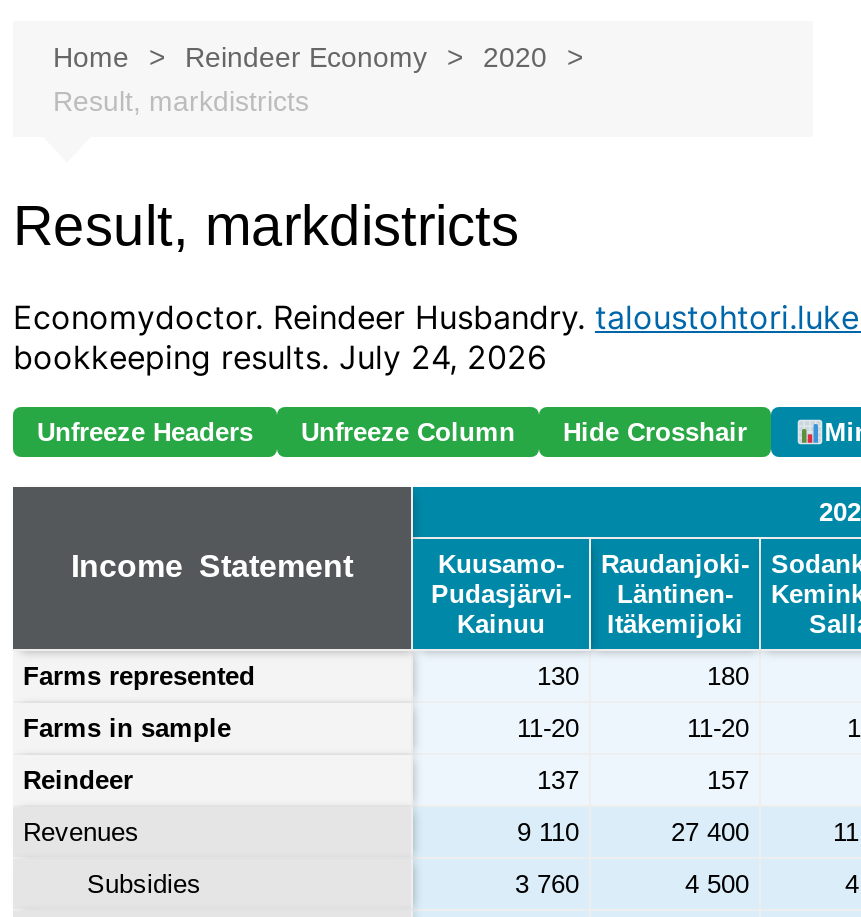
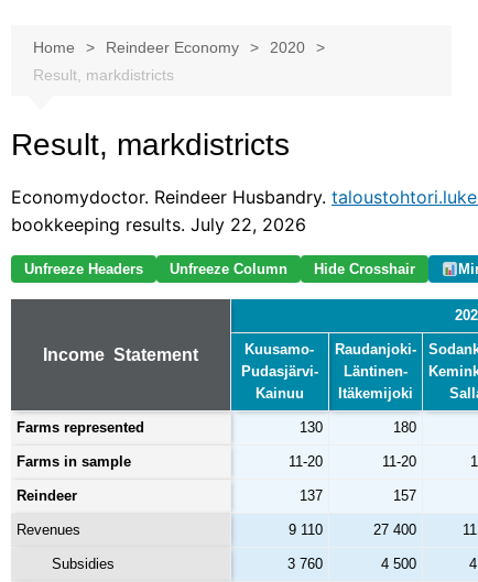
[13,337,547,377] bookkeeping results. July 24, 2026 -> [11,213,306,235] bookkeeping results. July 22, 2026

